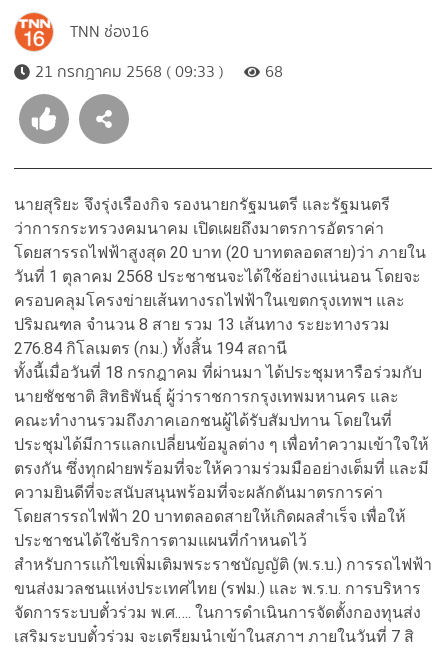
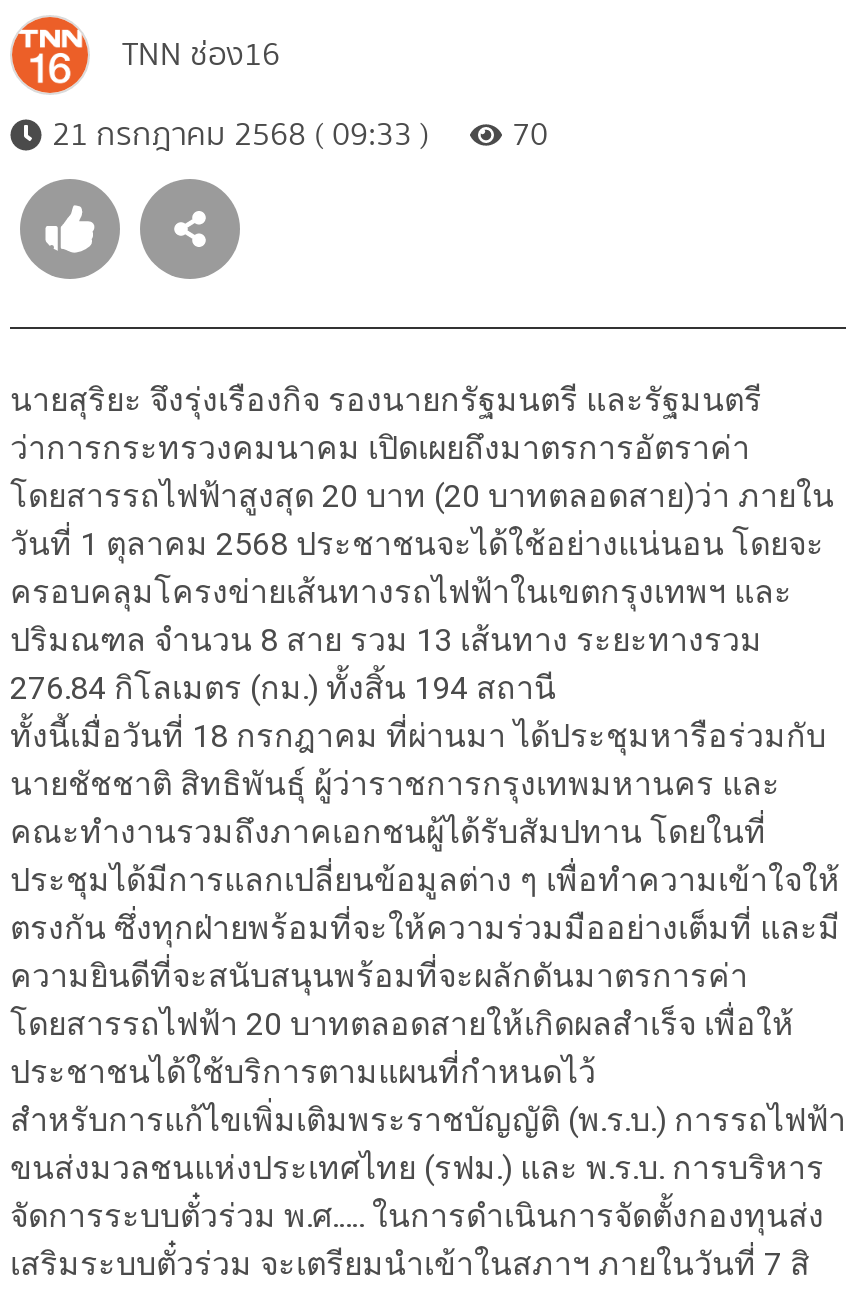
[35,60,283,83] 21 กรกฎาคม 2568 ( 09:33 ) 68 -> [52,111,548,157] 21 กรกฎาคม 2568 ( 09:33 ) 70

